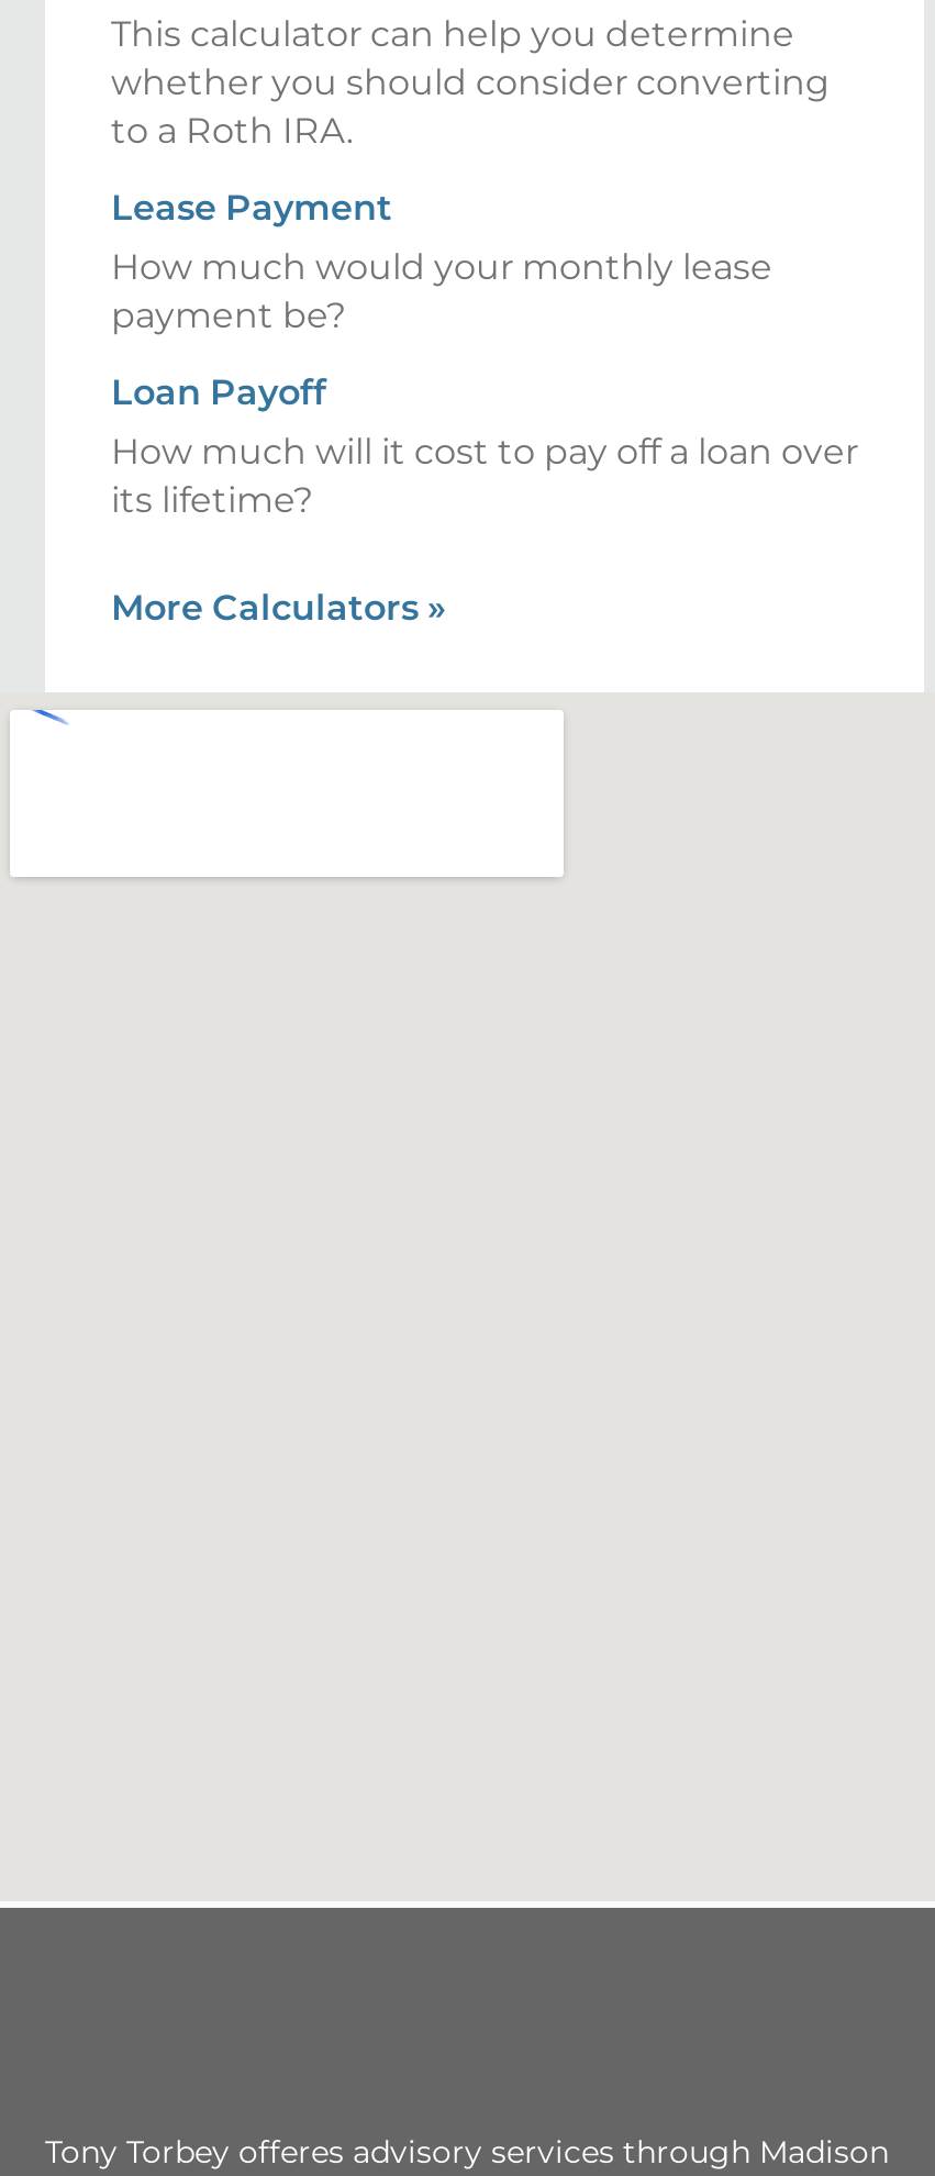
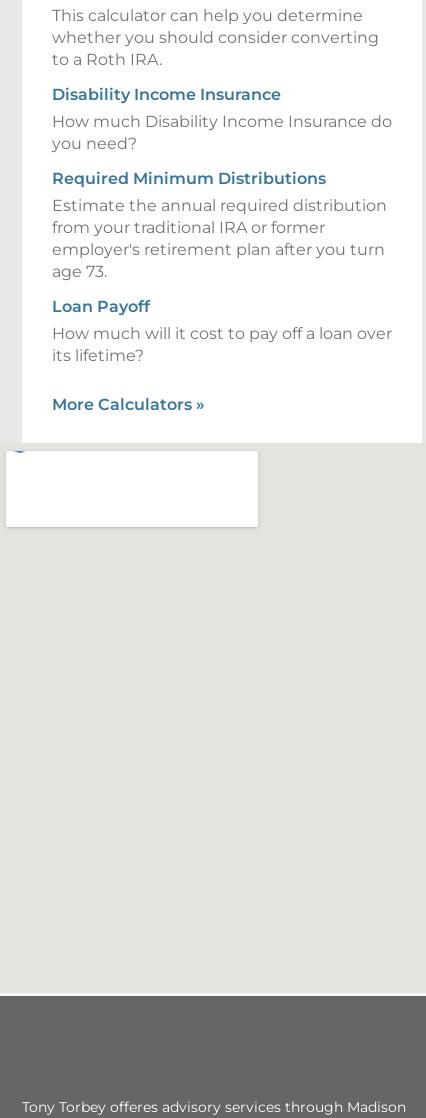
[111,186,772,335] Lease Payment | How much would your monthly lease | payment be? -> [52,85,392,281] Disability Income Insurance | How much Disability Income Insurance do | you need? | Required Minimum Distributions | Estimate the annual required distribution | from your traditional IRA or former | employer's retirement plan after you turn | age 73.

